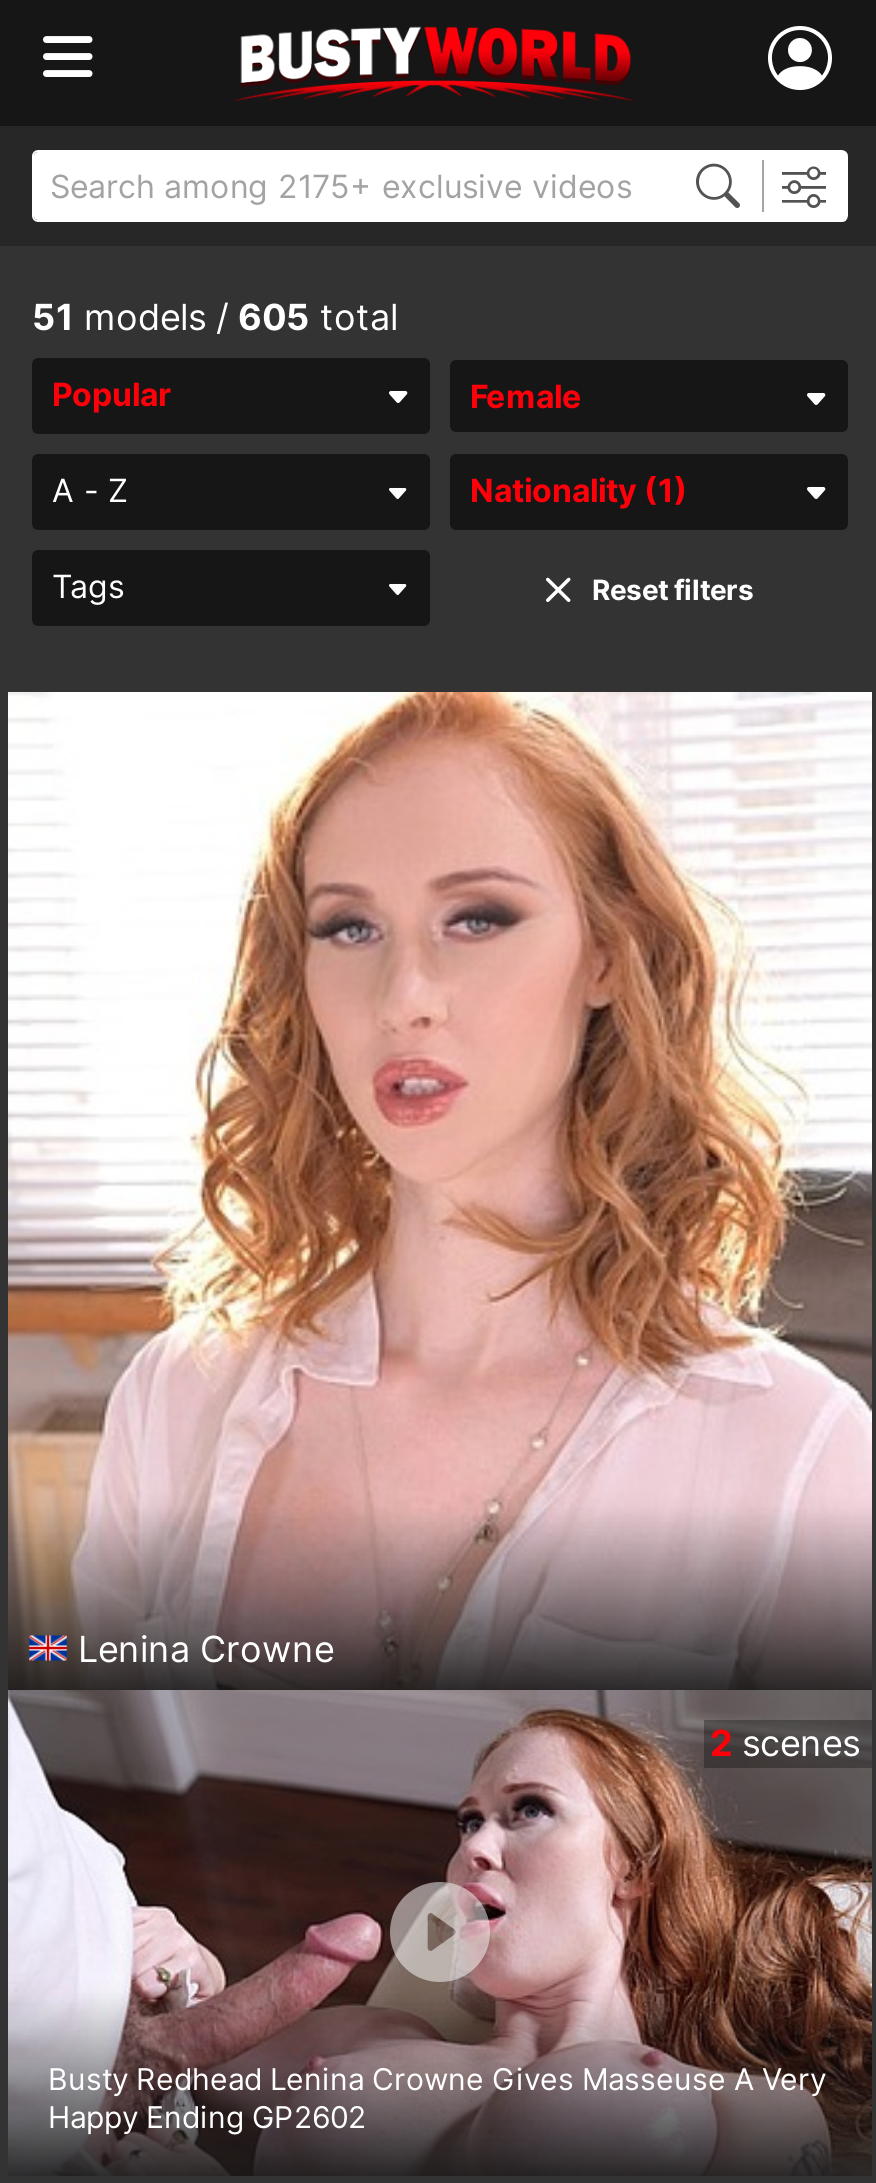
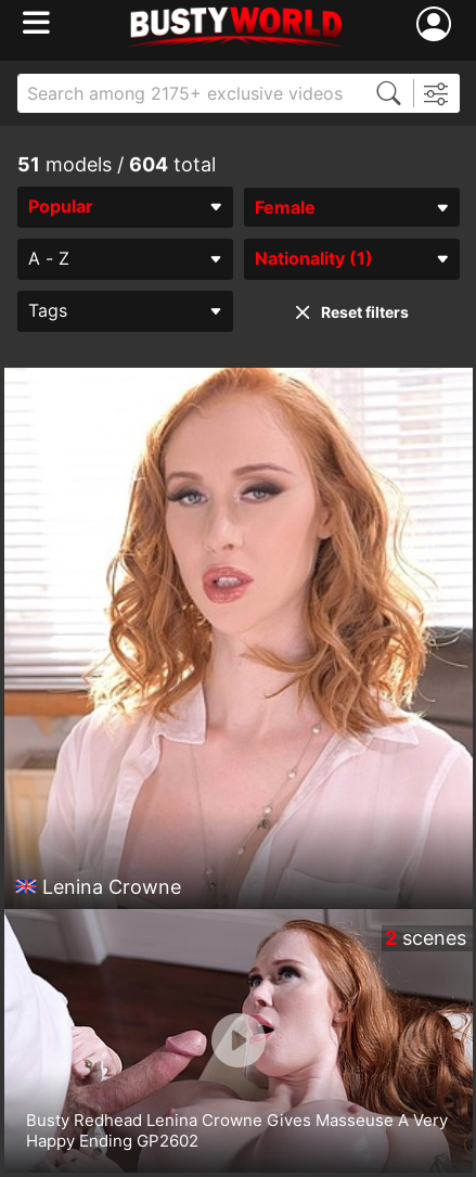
[32,297,398,339] 51 models / 605 total -> [17,153,216,176] 51 models / 604 total

